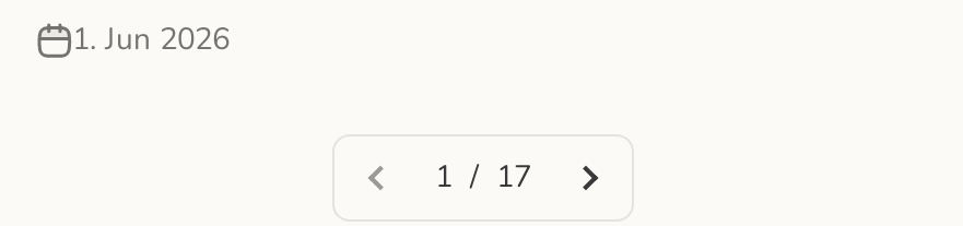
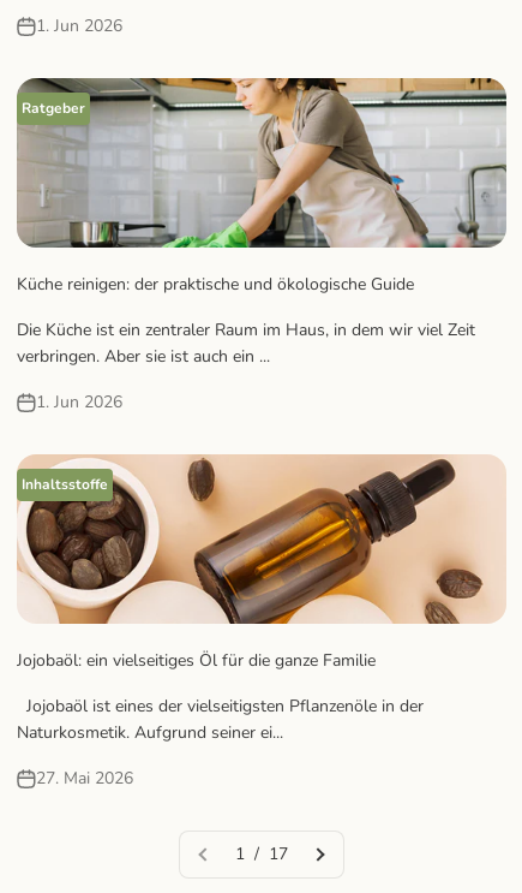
none -> [16,77,508,249] [image] | Ratgeber
none -> [16,454,506,625] [image] | Inhaltsstoffe
none -> [17,273,475,413] Küche reinigen: der praktische und ökologische Guide | Die Küche ist ein zentraler Raum im Haus, in dem wir viel Zeit | verbringen. Aber sie ist auch ein ... | 1. Jun 2026
none -> [17,649,424,790] Jojobaöl: ein vielseitiges Öl für die ganze Familie | Jojobaöl ist eines der vielseitigsten Pflanzenöle in der | Naturkosmetik. Aufgrund seiner ei... | 27. Mai 2026

